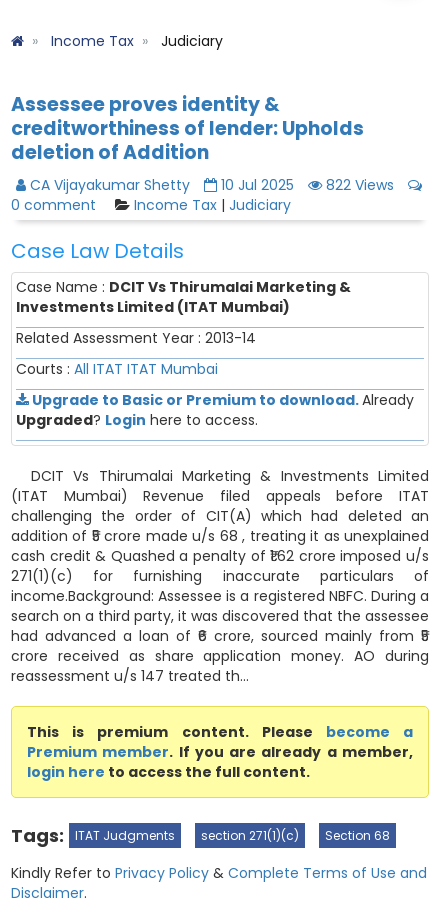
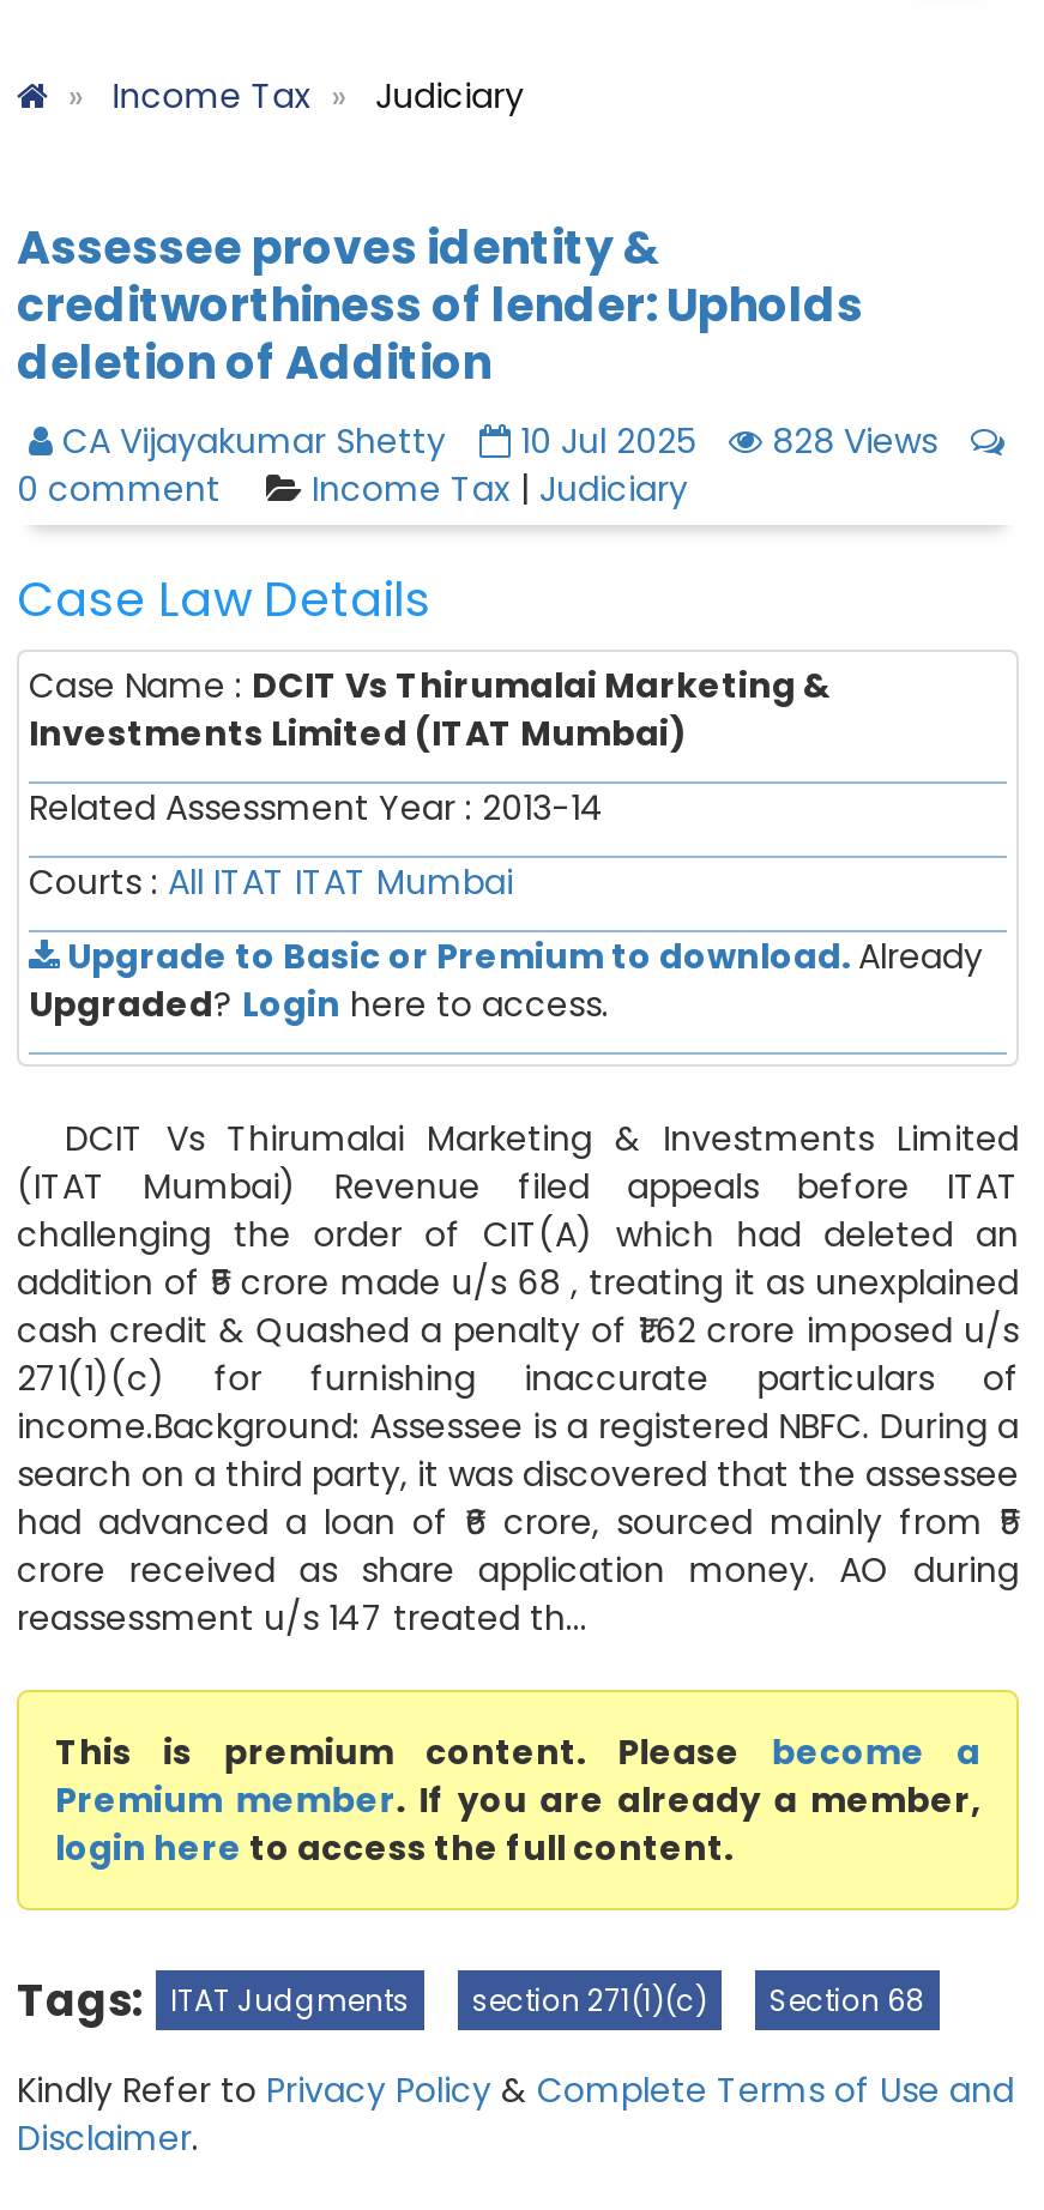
[26,175,394,195] CA Vijayakumar Shetty 10 Jul 2025 822 Views -> [53,417,937,465] CA Vijayakumar Shetty 10 Jul 2025 828 Views

